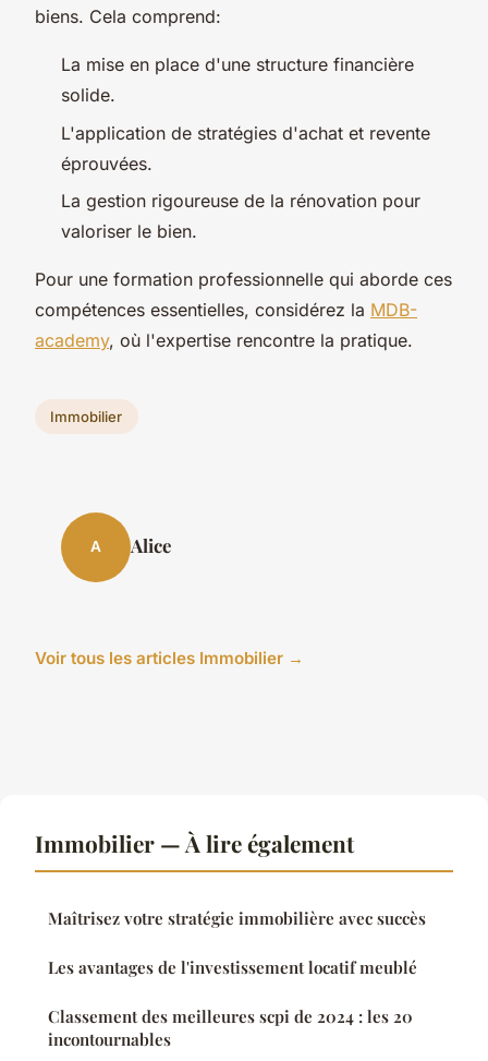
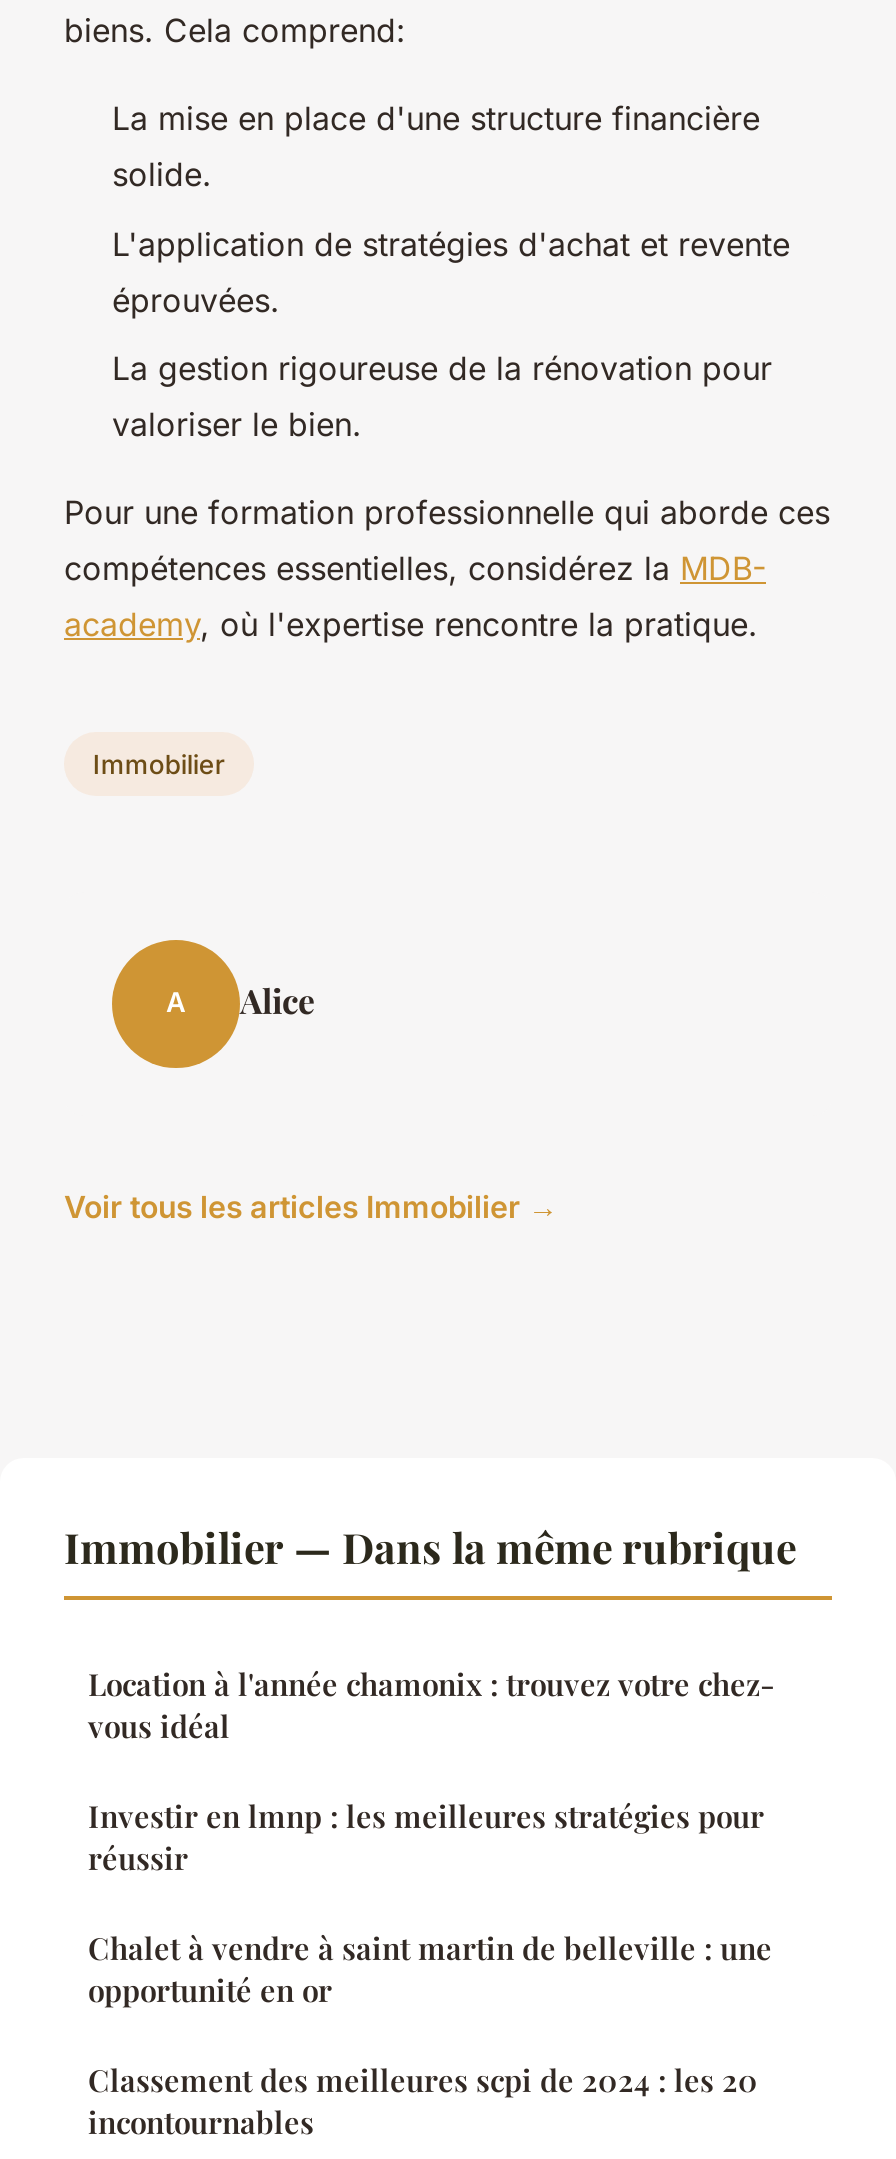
[35,827,426,978] Immobilier — À lire également | Maîtrisez votre stratégie immobilière avec succès | Les avantages de l'investissement locatif meublé -> [64,1517,796,2009] Immobilier — Dans la même rubrique | Location à l'année chamonix : trouvez votre chez- | vous idéal | Investir en lmnp : les meilleures stratégies pour | réussir | Chalet à vendre à saint martin de belleville : une | opportunité en or

